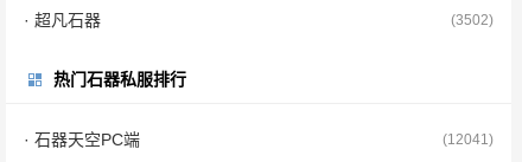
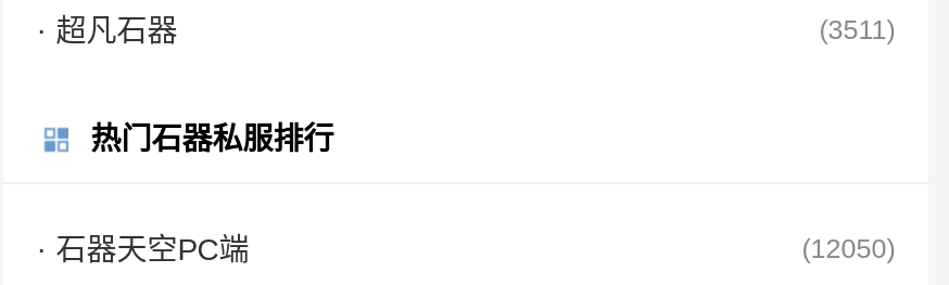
[451,12,493,28] (3502) -> [819,15,895,46] (3511)
[442,131,493,148] (12041) -> [802,234,895,265] (12050)

